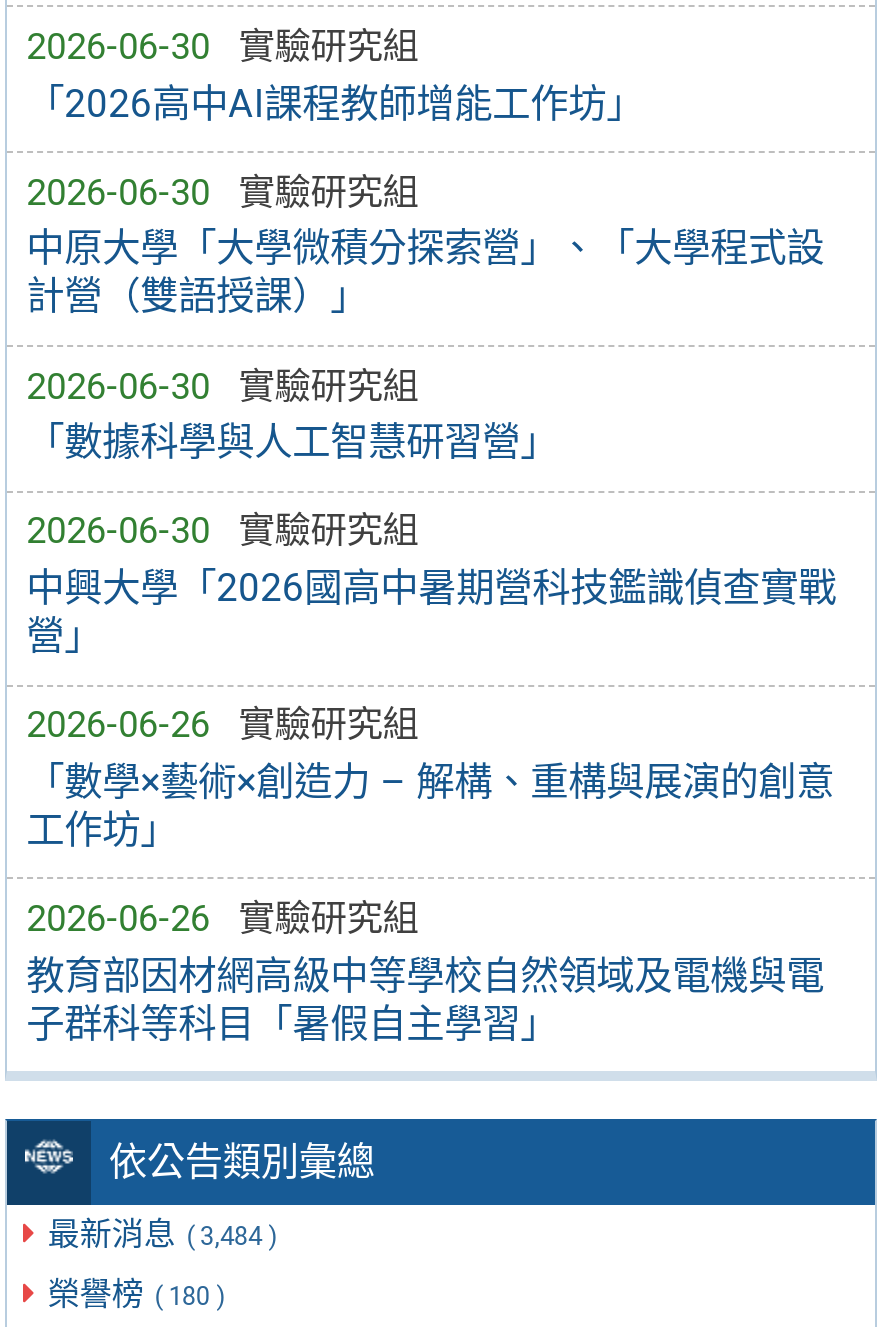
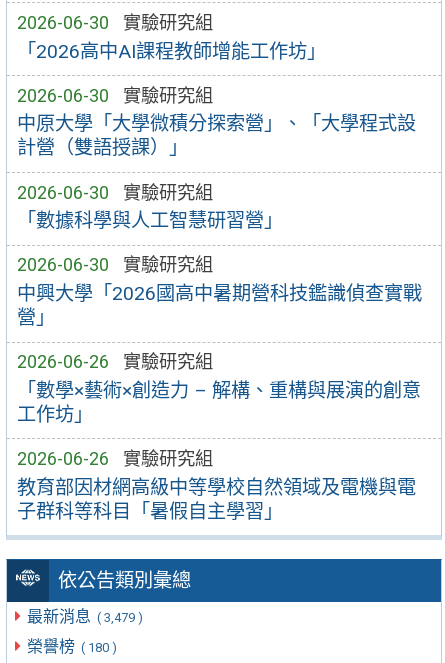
[48,1215,278,1253] 最新消息 ( 3,484 ) -> [27,607,143,626] 最新消息 ( 3,479 )

